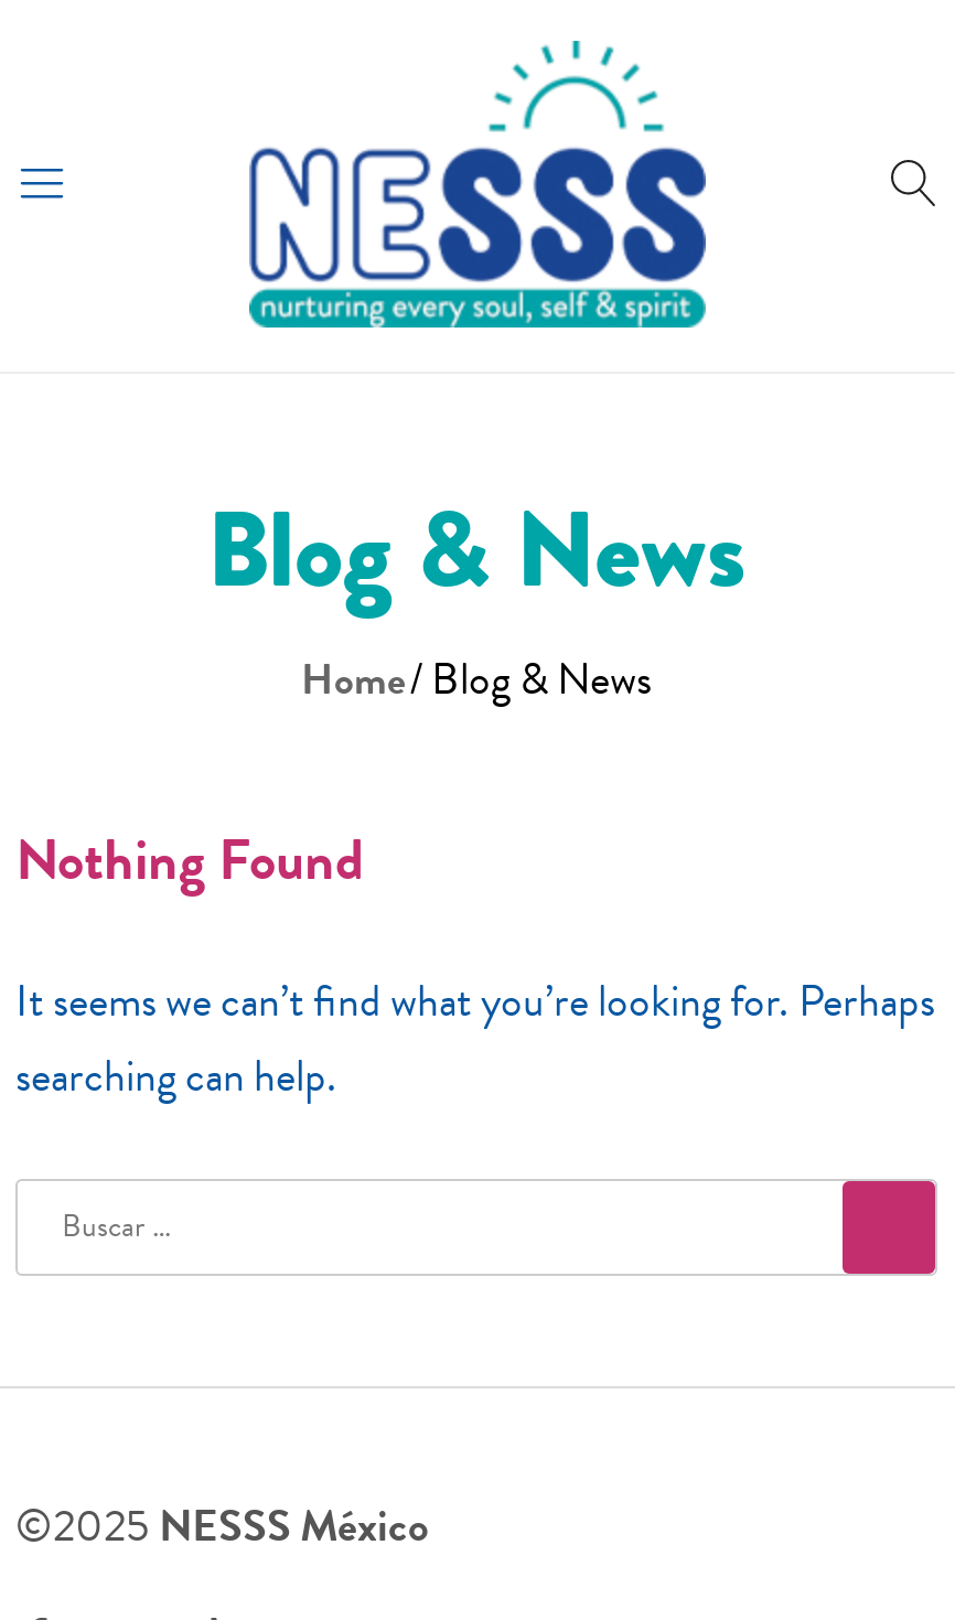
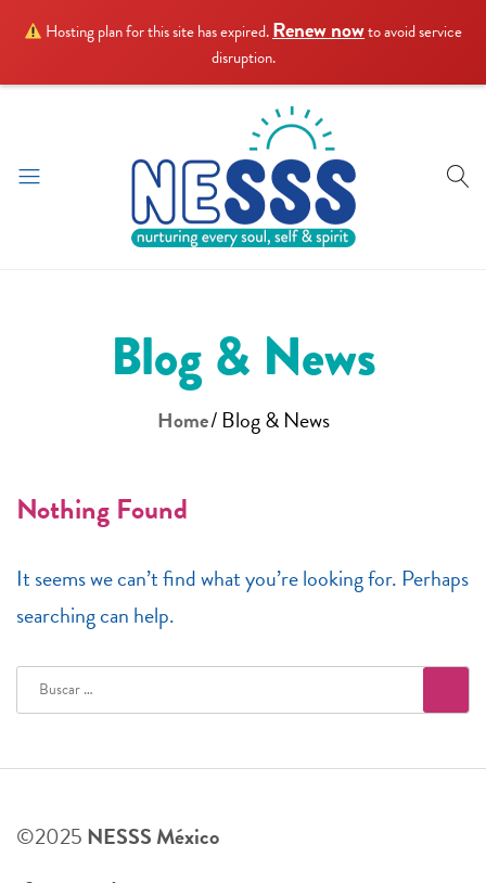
none -> [42,14,462,69] Hosting plan for this site has expired.Renew nowto avoid service | disruption.

